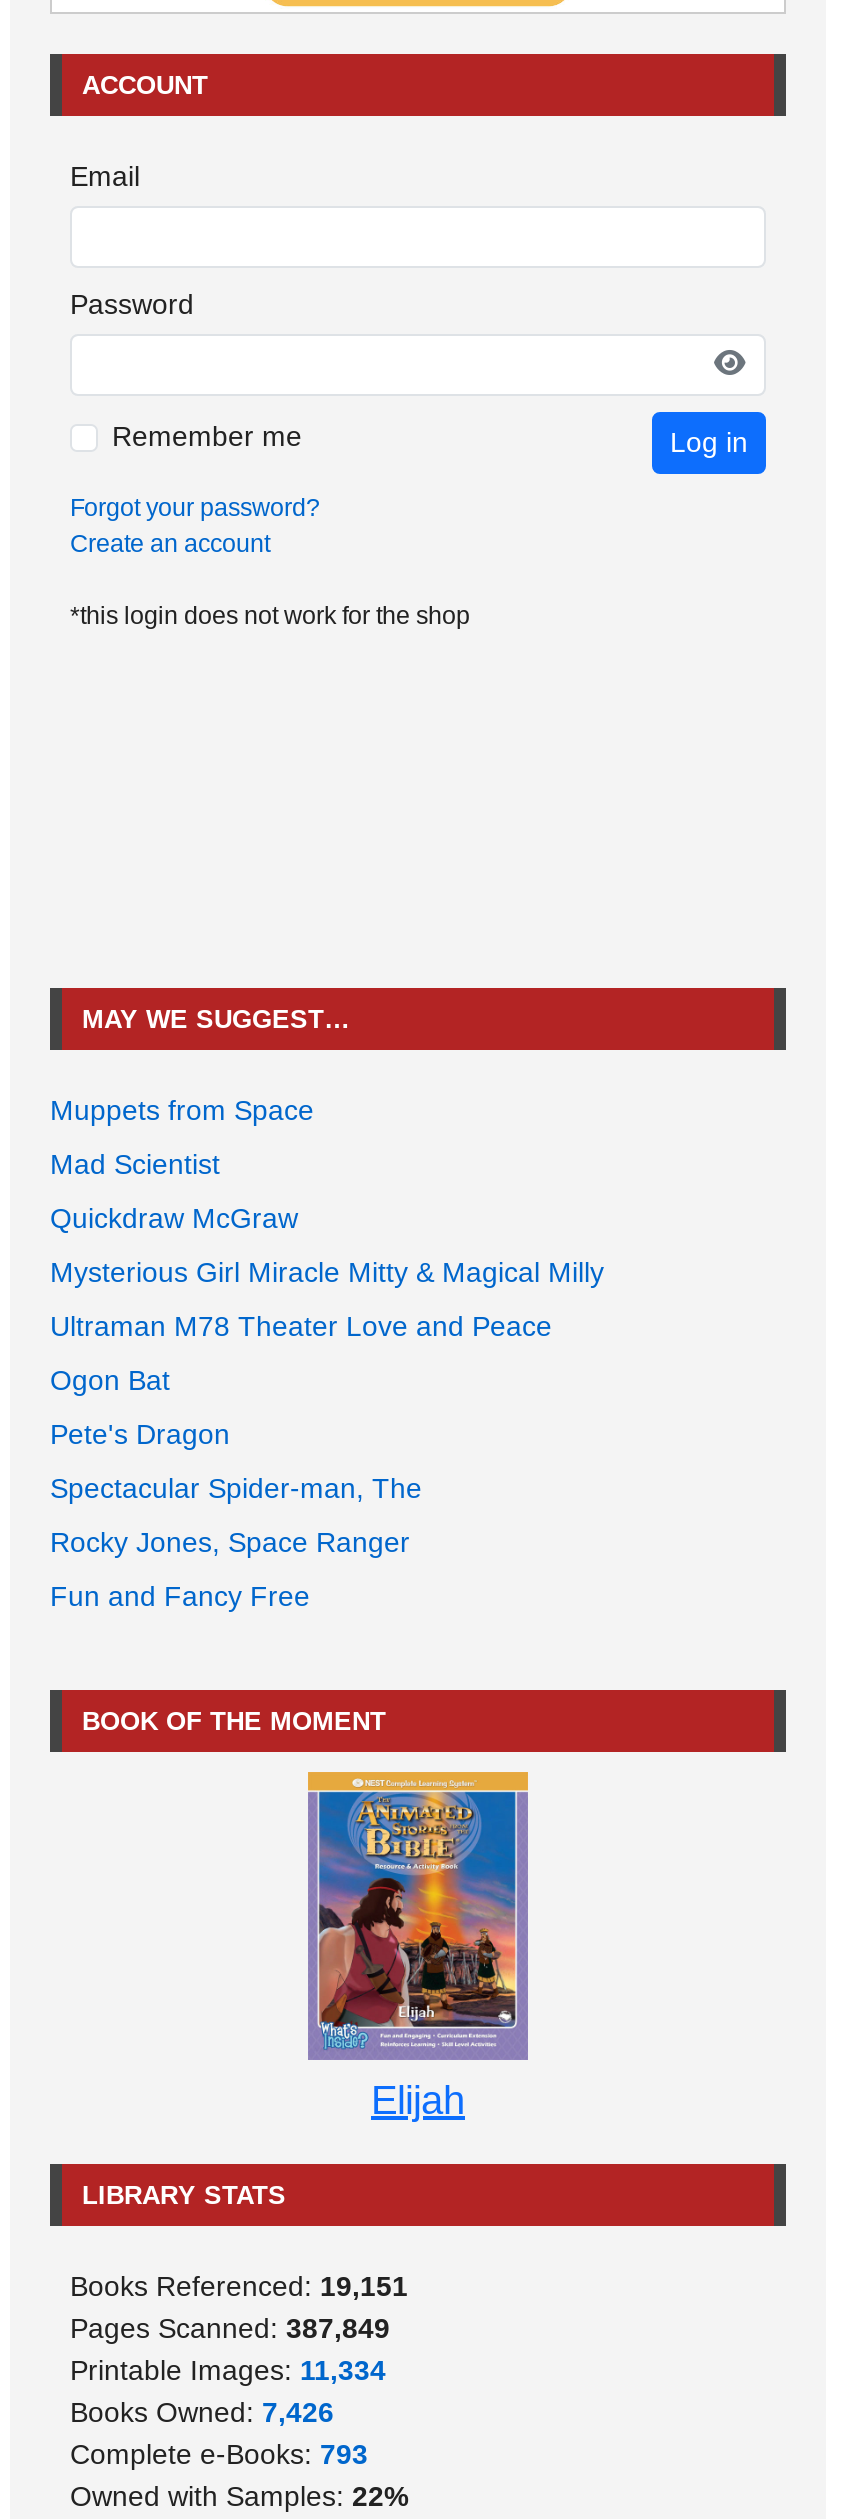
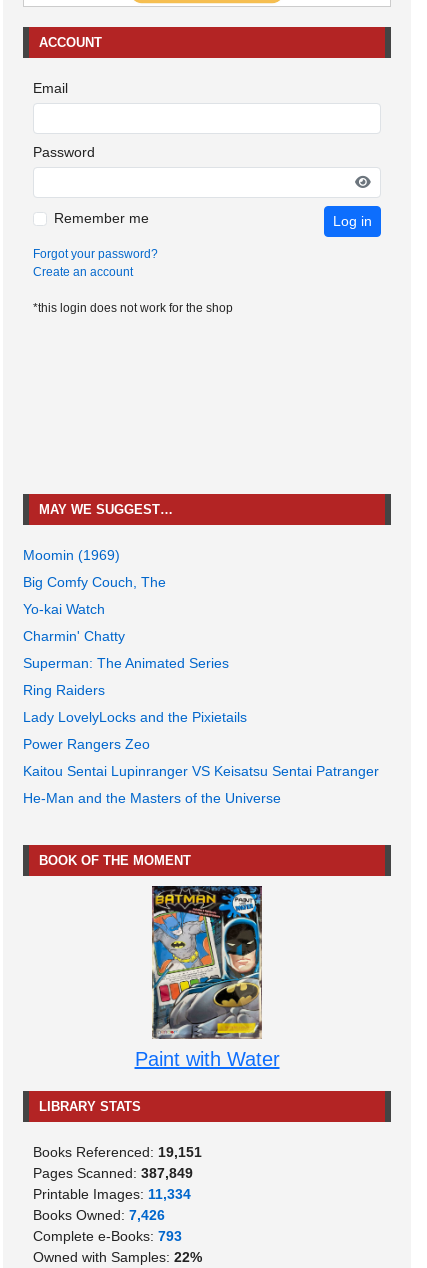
[50,1094,314,1126] Muppets from Space -> [23,547,120,563] Moomin (1969)
[50,1148,220,1180] Mad Scientist -> [23,574,166,590] Big Comfy Couch, The
[50,1202,298,1234] Quickdraw McGraw -> [23,601,105,617] Yo-kai Watch
[50,1256,604,1288] Mysterious Girl Miracle Mitty & Magical Milly -> [23,628,125,644] Charmin' Chatty
[50,1310,552,1342] Ultraman M78 Theater Love and Peace -> [23,655,229,671] Superman: The Animated Series
[50,1364,170,1396] Ogon Bat -> [23,682,105,698] Ring Raiders
[50,1418,230,1450] Pete's Dragon -> [23,709,247,725] Lady LovelyLocks and the Pixietails
[50,1472,422,1504] Spectacular Spider-man, The -> [23,736,150,752] Power Rangers Zeo
[50,1526,410,1558] Rocky Jones, Space Ranger -> [23,763,379,779] Kaitou Sentai Lupinranger VS Keisatsu Sentai Patranger
[50,1580,310,1612] Fun and Fancy Free -> [23,790,281,806] He-Man and the Masters of the Universe
[306,1770,530,2122] [image] | Elijah -> [134,885,279,1070] [image] | Paint with Water

